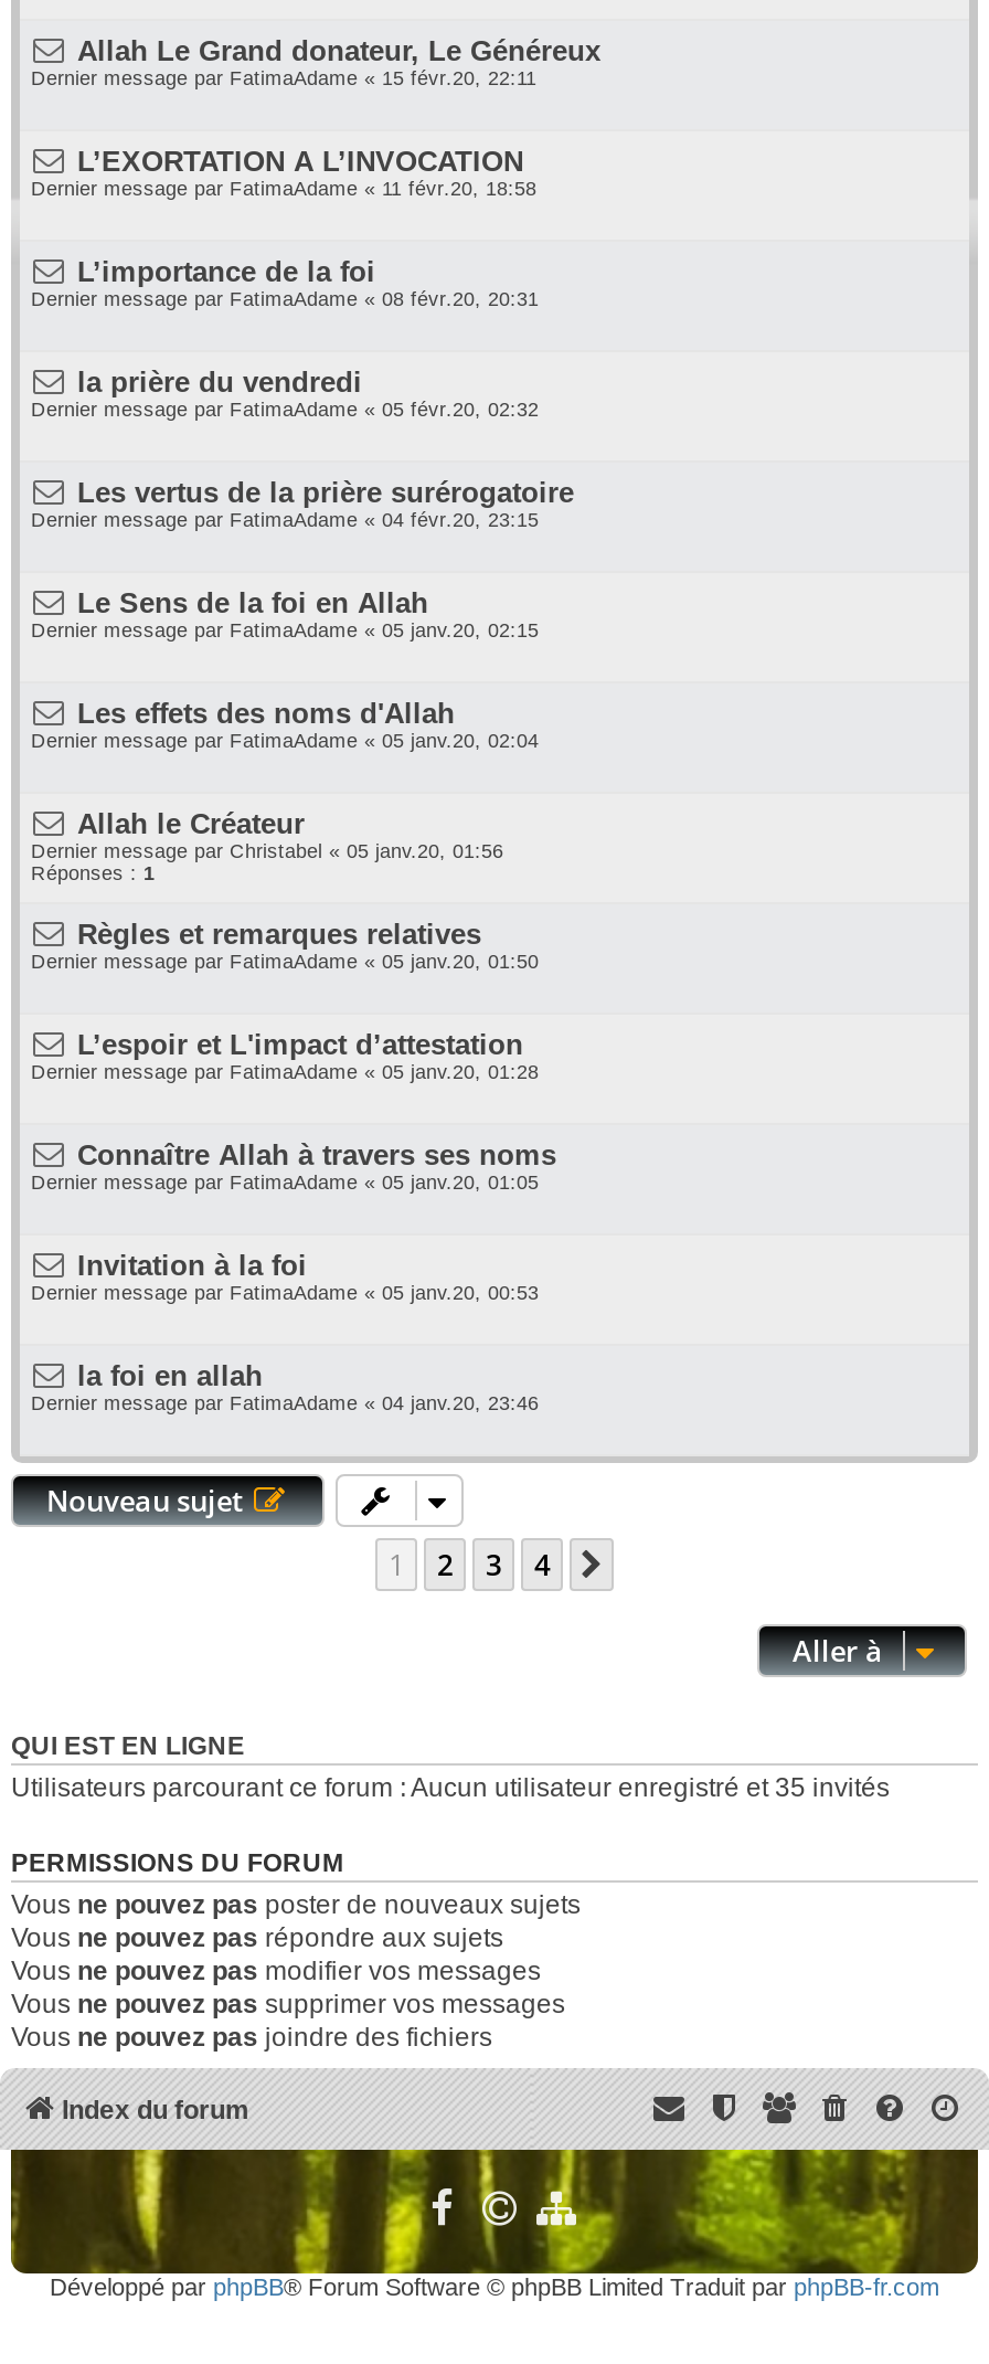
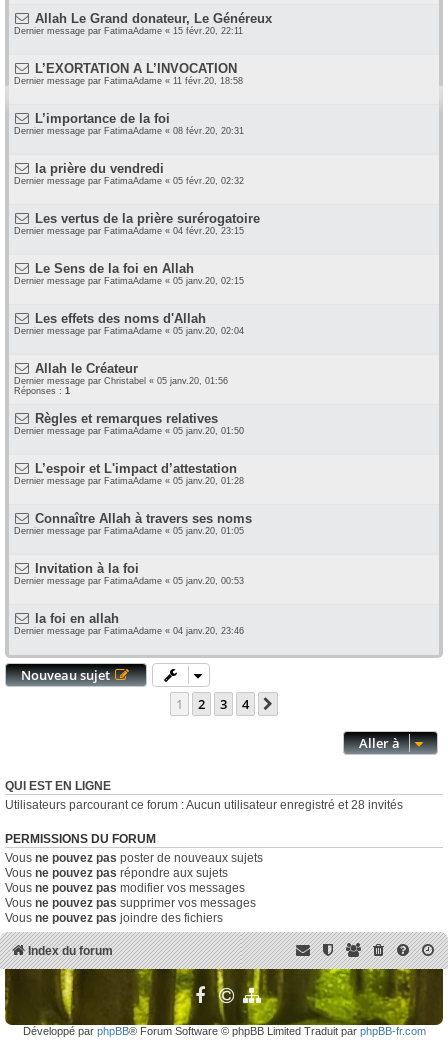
[11,1773,890,1804] Utilisateurs parcourant ce forum : Aucun utilisateur enregistré et 35 invités -> [5,798,403,812] Utilisateurs parcourant ce forum : Aucun utilisateur enregistré et 28 invités

